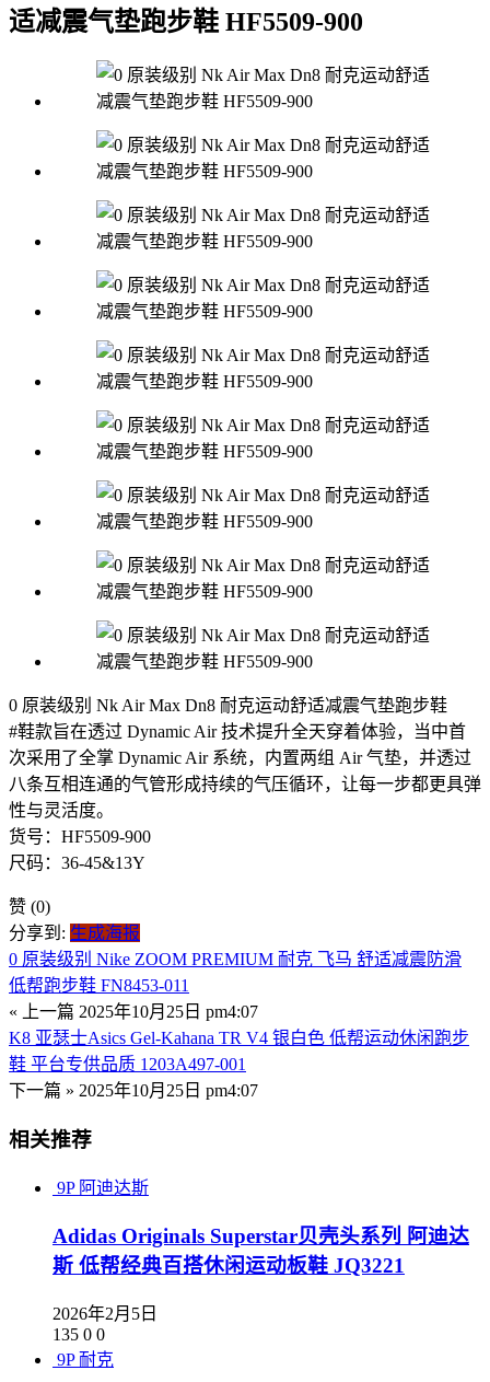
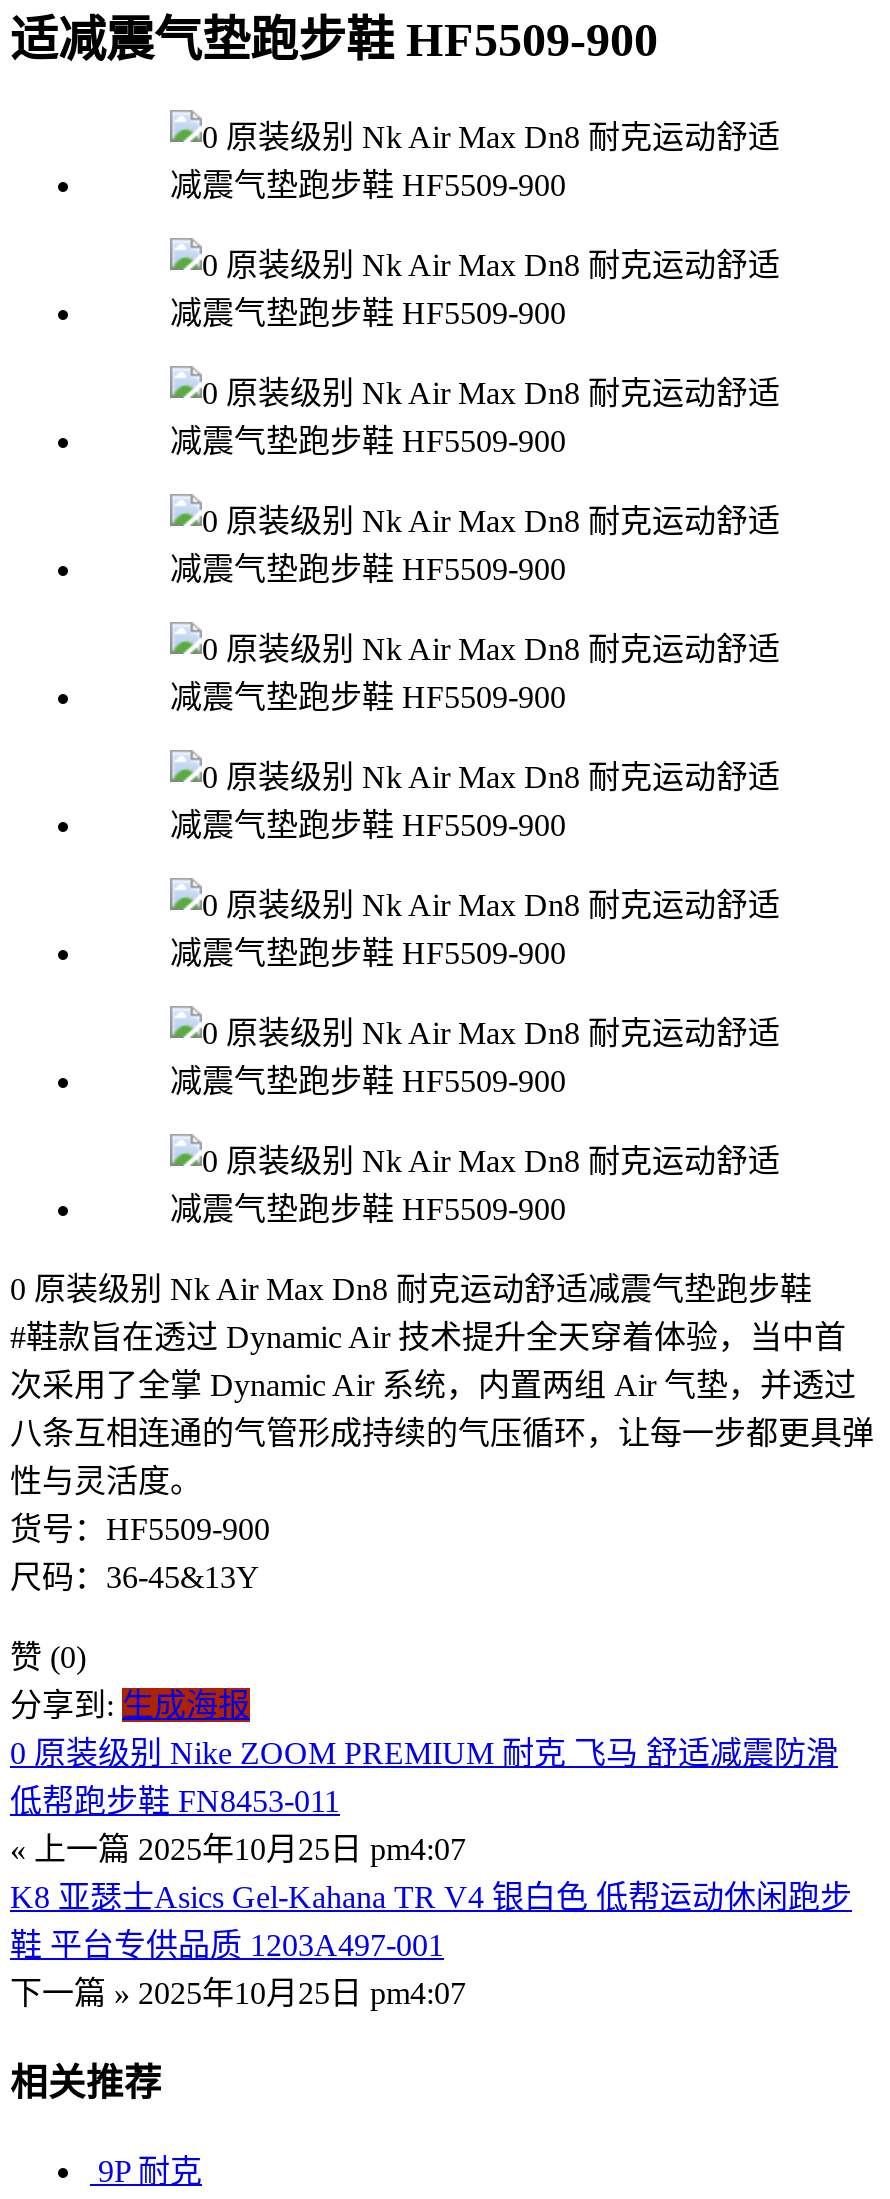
[52,1178,469,1344] 9P 阿迪达斯 | Adidas Originals Superstar贝壳头系列 阿迪达 | 斯 低帮经典百搭休闲运动板鞋 JQ3221 | 2026年2月5日 | 135 0 0 -> none

